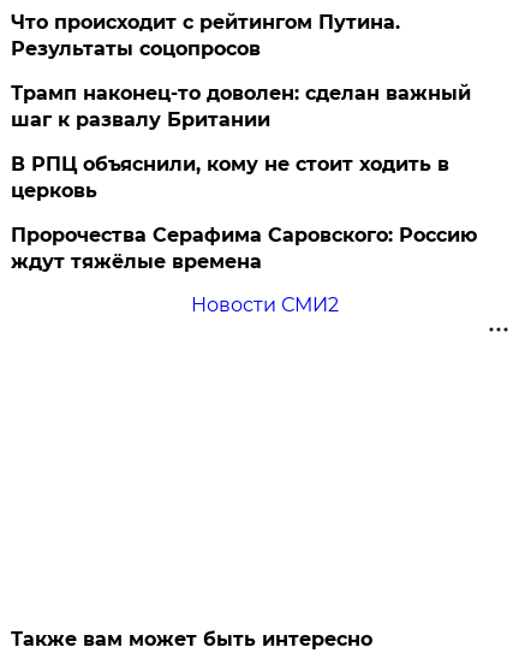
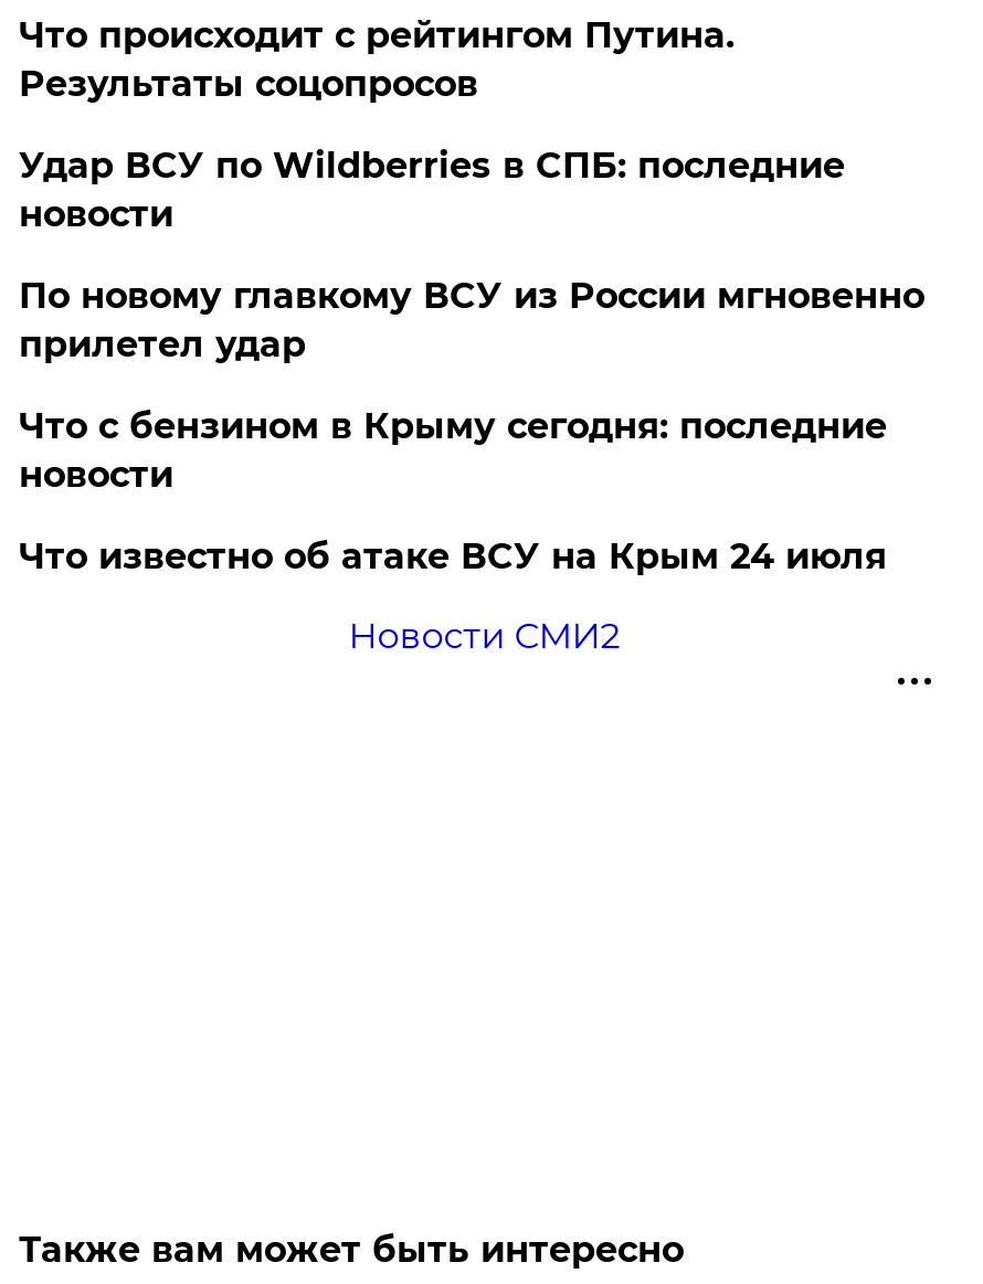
[11,82,477,273] Трамп наконец-то доволен: сделан важный | шаг к развалу Британии | В РПЦ объяснили, кому не стоит ходить в | церковь | Пророчества Серафима Саровского: Россию | ждут тяжёлые времена -> [19,145,924,577] Удар ВСУ по Wildberries в СПБ: последние | новости | По новому главкому ВСУ из России мгновенно | прилетел удар | Что с бензином в Крыму сегодня: последние | новости | Что известно об атаке ВСУ на Крым 24 июля

